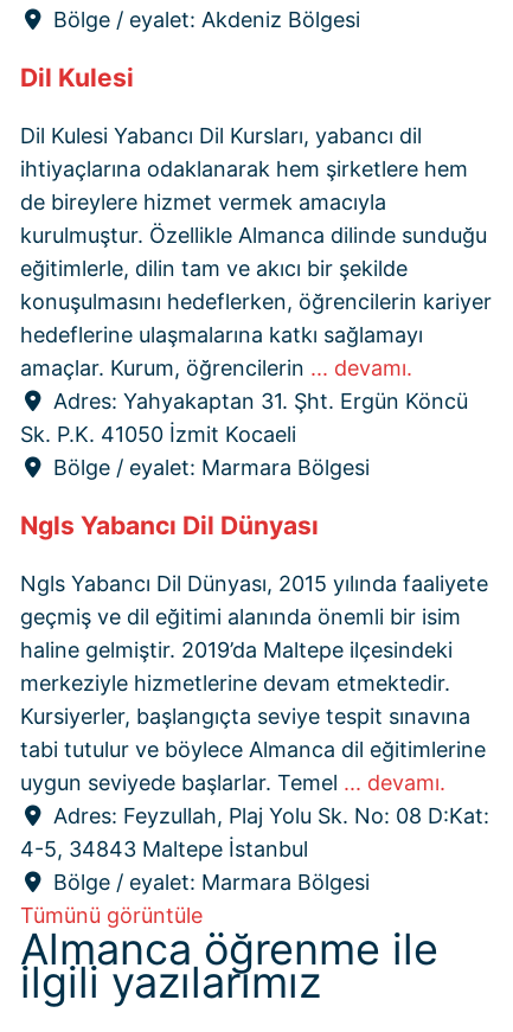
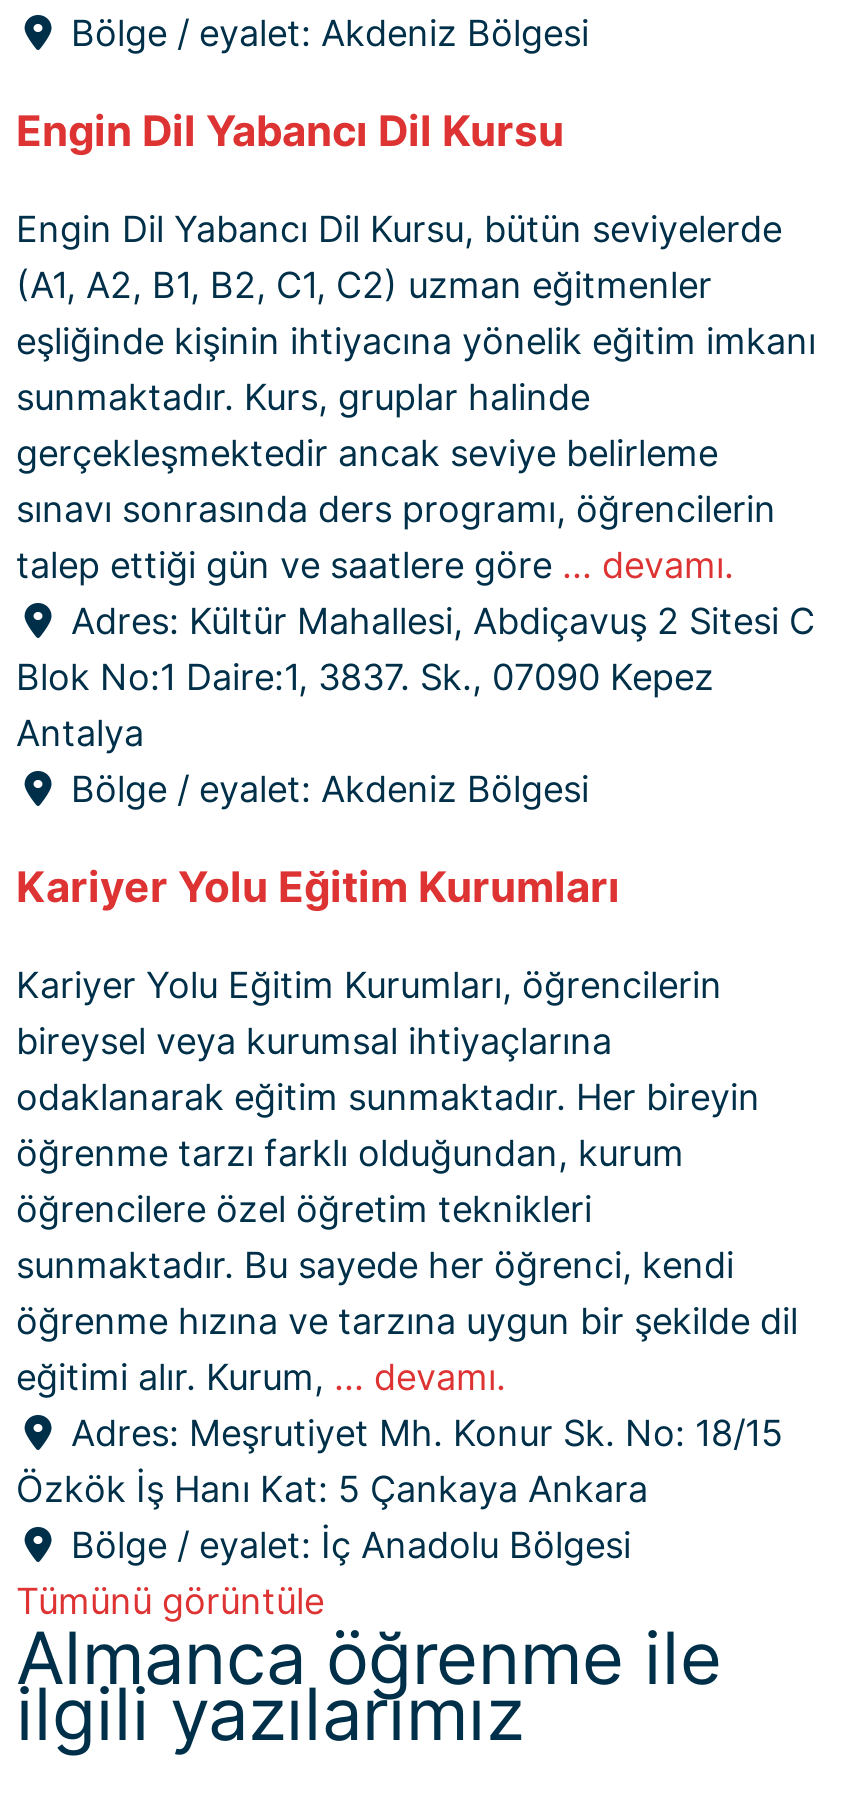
[20,62,134,92] Dil Kulesi -> [16,105,564,155] Engin Dil Yabancı Dil Kursu
[20,123,492,479] Dil Kulesi Yabancı Dil Kursları, yabancı dil | ihtiyaçlarına odaklanarak hem şirketlere hem | de bireylere hizmet vermek amacıyla | kurulmuştur. Özellikle Almanca dilinde sunduğu | eğitimlerle, dilin tam ve akıcı bir şekilde | konuşulmasını hedeflerken, öğrencilerin kariyer | hedeflerine ulaşmalarına katkı sağlamayı | amaçlar. Kurum, öğrencilerin... devamı. | Adres: Yahyakaptan 31. Şht. Ergün Köncü | Sk. P.K. 41050 İzmit Kocaeli | Bölge / eyalet: Marmara Bölgesi -> [16,207,816,809] Engin Dil Yabancı Dil Kursu, bütün seviyelerde | (A1, A2, B1, B2, C1, C2) uzman eğitmenler | eşliğinde kişinin ihtiyacına yönelik eğitim imkanı | sunmaktadır. Kurs, gruplar halinde | gerçekleşmektedir ancak seviye belirleme | sınavı sonrasında ders programı, öğrencilerin | talep ettiği gün ve saatlere göre... devamı. | Adres: Kültür Mahallesi, Abdiçavuş 2 Sitesi C | Blok No:1 Daire:1, 3837. Sk., 07090 Kepez | Antalya | Bölge / eyalet: Akdeniz Bölgesi
[20,510,319,540] Ngls Yabancı Dil Dünyası -> [16,861,620,911] Kariyer Yolu Eğitim Kurumları
[20,571,489,894] Ngls Yabancı Dil Dünyası, 2015 yılında faaliyete | geçmiş ve dil eğitimi alanında önemli bir isim | haline gelmiştir. 2019’da Maltepe ilçesindeki | merkeziyle hizmetlerine devam etmektedir. | Kursiyerler, başlangıçta seviye tespit sınavına | tabi tutulur ve böylece Almanca dil eğitimlerine | uygun seviyede başlarlar. Temel... devamı. | Adres: Feyzullah, Plaj Yolu Sk. No: 08 D:Kat: | 4-5, 34843 Maltepe İstanbul | Bölge / eyalet: Marmara Bölgesi -> [16,963,798,1565] Kariyer Yolu Eğitim Kurumları, öğrencilerin | bireysel veya kurumsal ihtiyaçlarına | odaklanarak eğitim sunmaktadır. Her bireyin | öğrenme tarzı farklı olduğundan, kurum | öğrencilere özel öğretim teknikleri | sunmaktadır. Bu sayede her öğrenci, kendi | öğrenme hızına ve tarzına uygun bir şekilde dil | eğitimi alır. Kurum,... devamı. | Adres: Meşrutiyet Mh. Konur Sk. No: 18/15 | Özkök İş Hanı Kat: 5 Çankaya Ankara | Bölge / eyalet: İç Anadolu Bölgesi

